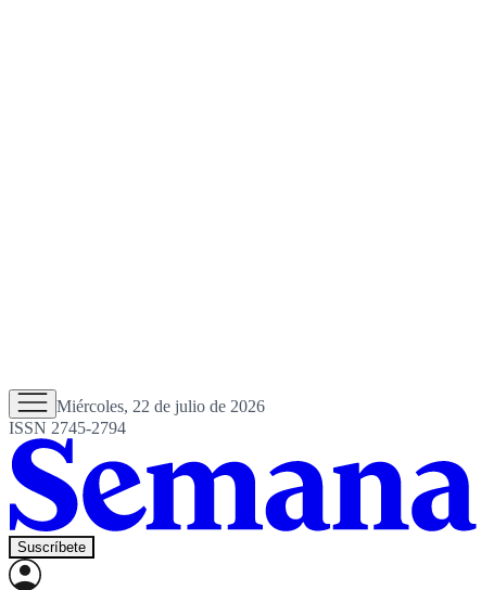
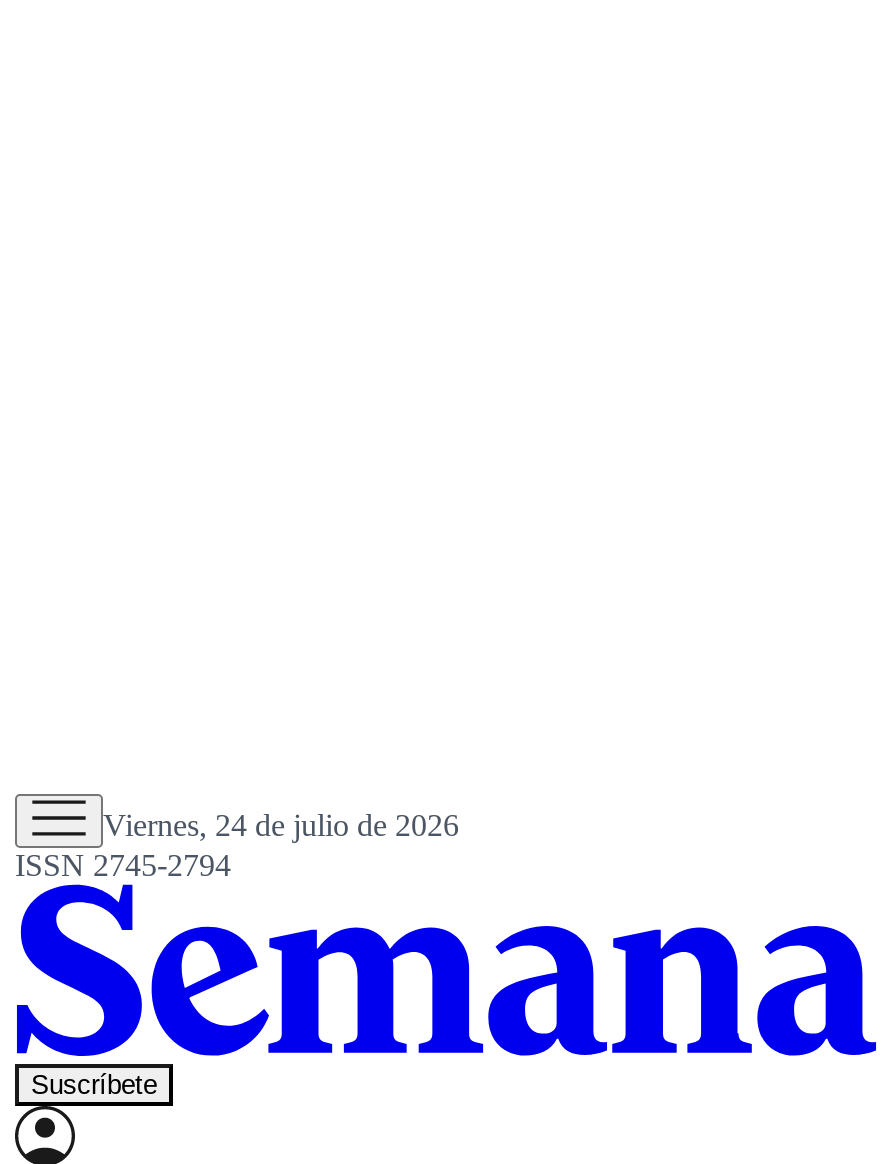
[56,397,265,415] Miércoles, 22 de julio de 2026 -> [103,808,459,842] Viernes, 24 de julio de 2026

